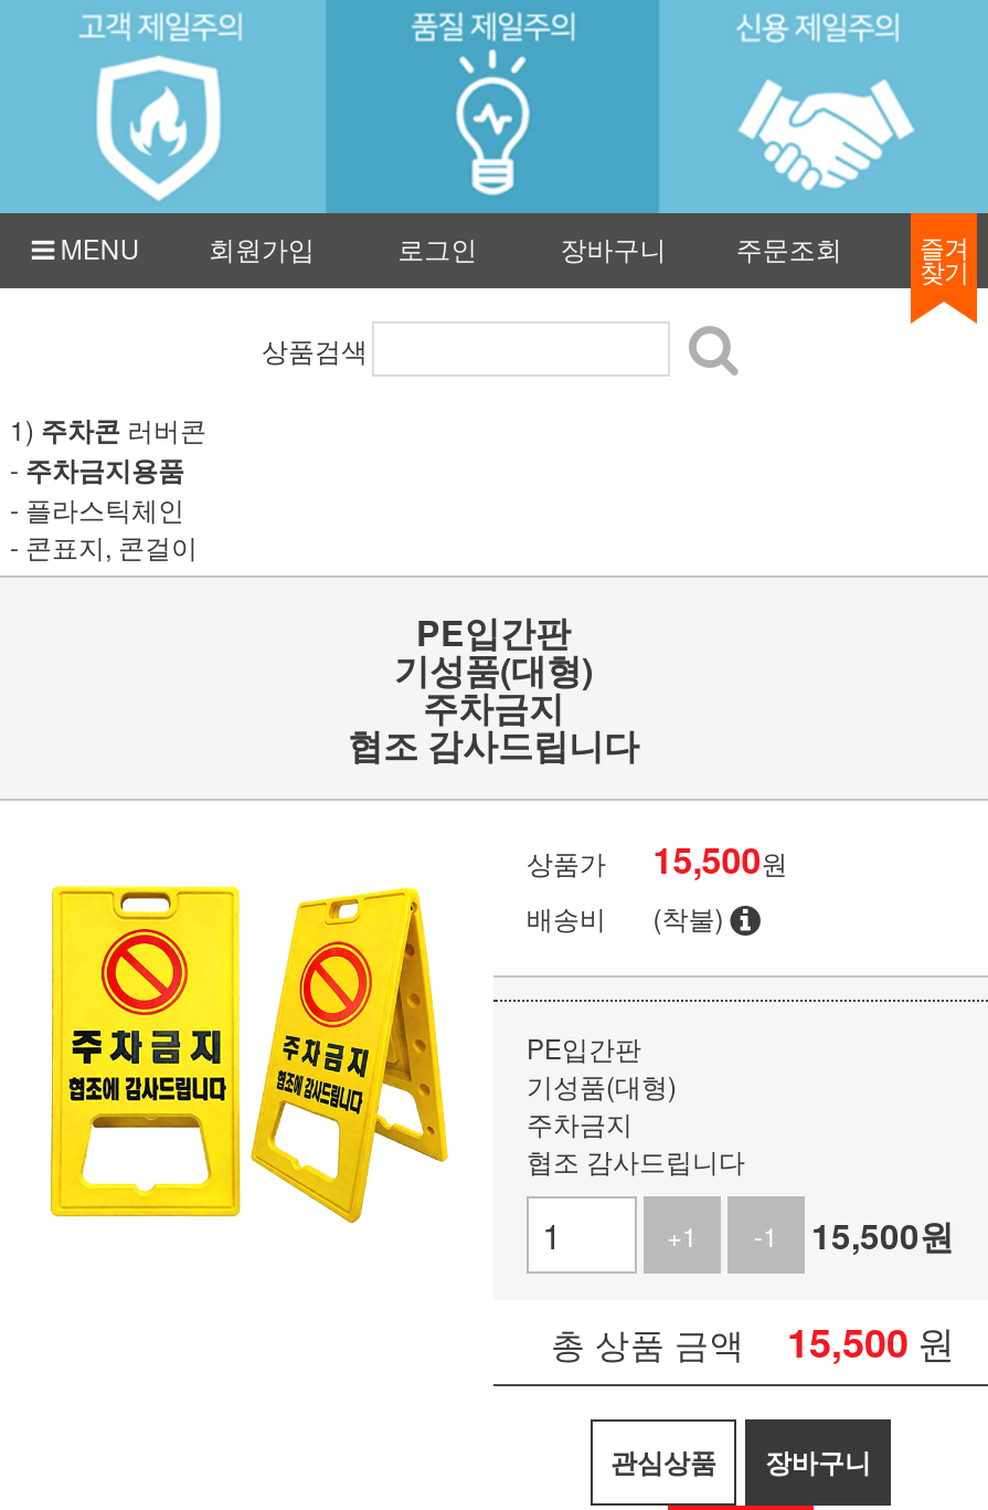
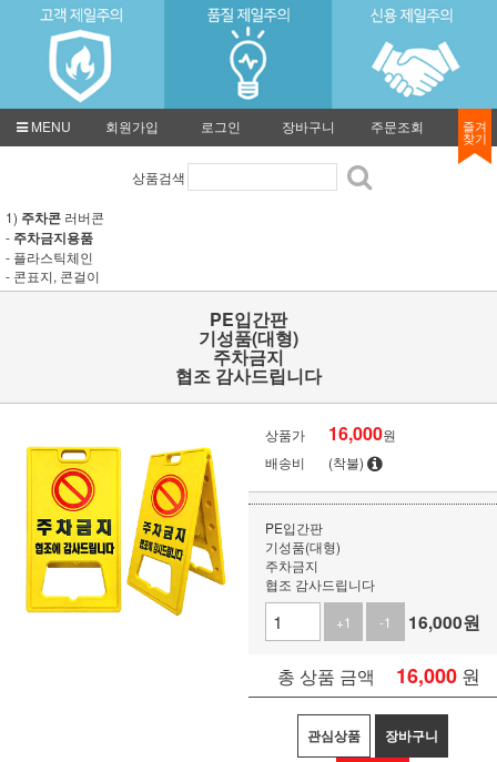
[527,835,788,886] 상품가 15,500원 -> [265,421,396,446] 상품가 16,000원
[667,1210,955,1261] +1 -1 15,500원 -> [336,609,480,635] +1 -1 16,000원
[551,1314,955,1372] 총 상품 금액 15,500 원 -> [277,662,480,690] 총 상품 금액 16,000 원

